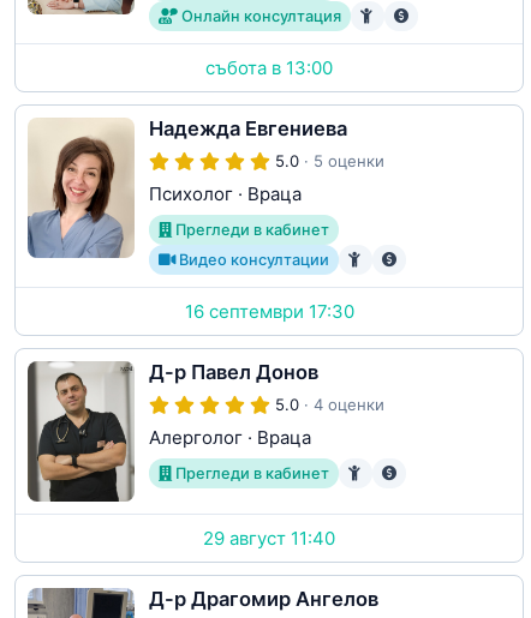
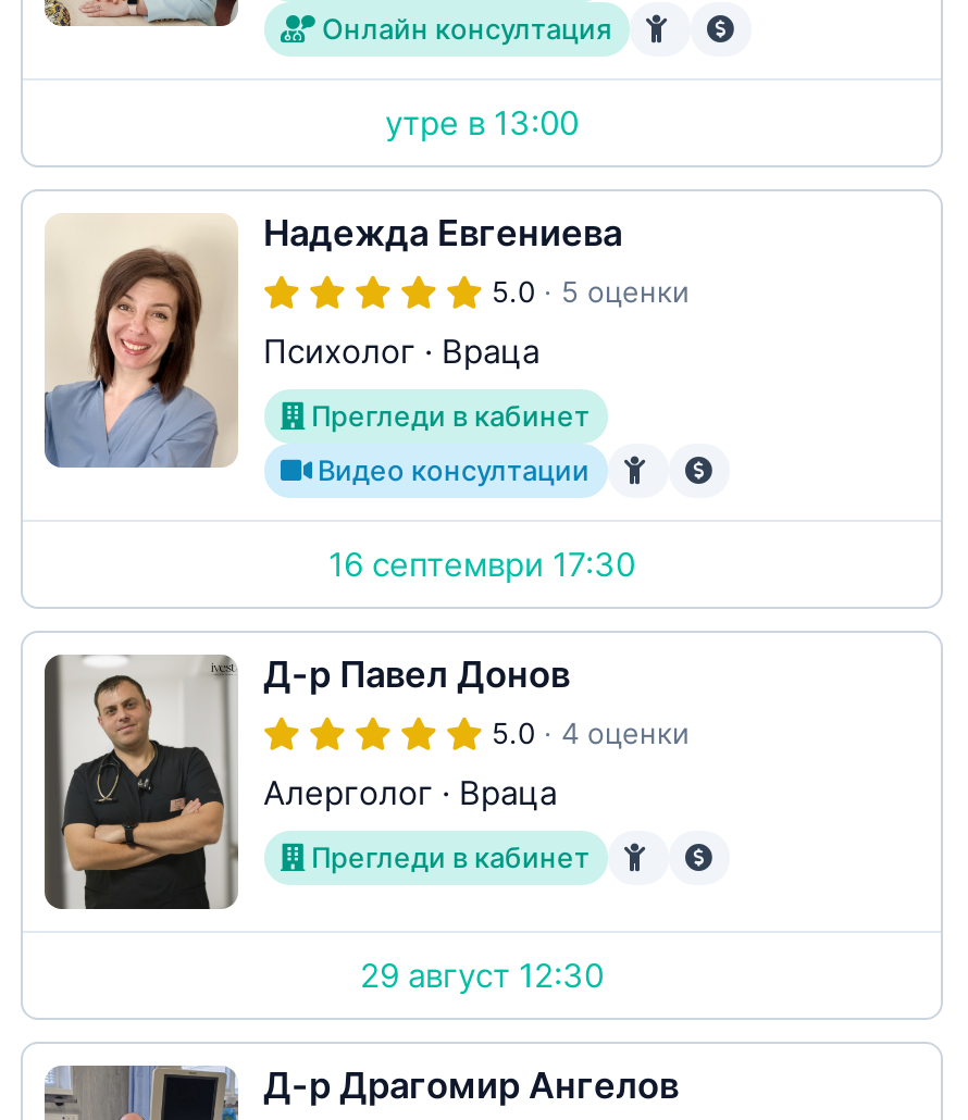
[205,56,333,79] събота в 13:00 -> [385,101,579,142] утре в 13:00
[203,527,335,550] 29 август 11:40 -> [360,955,604,997] 29 август 12:30

